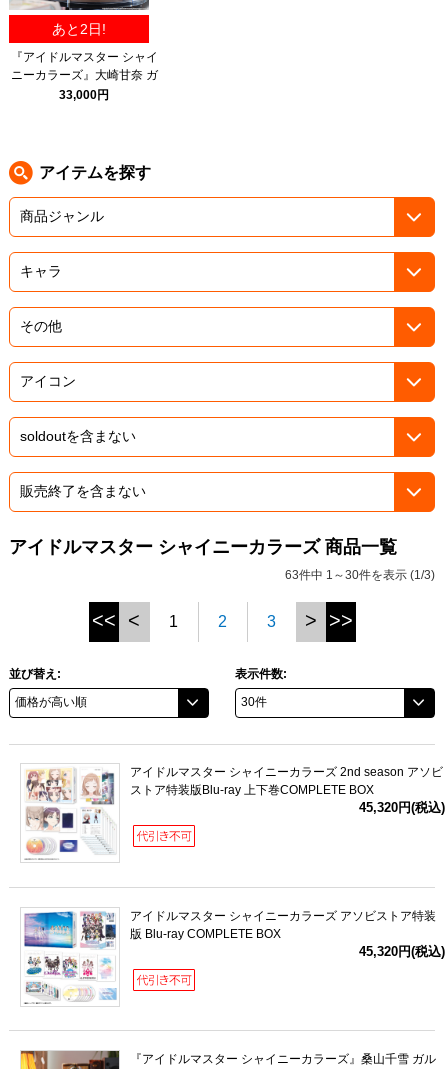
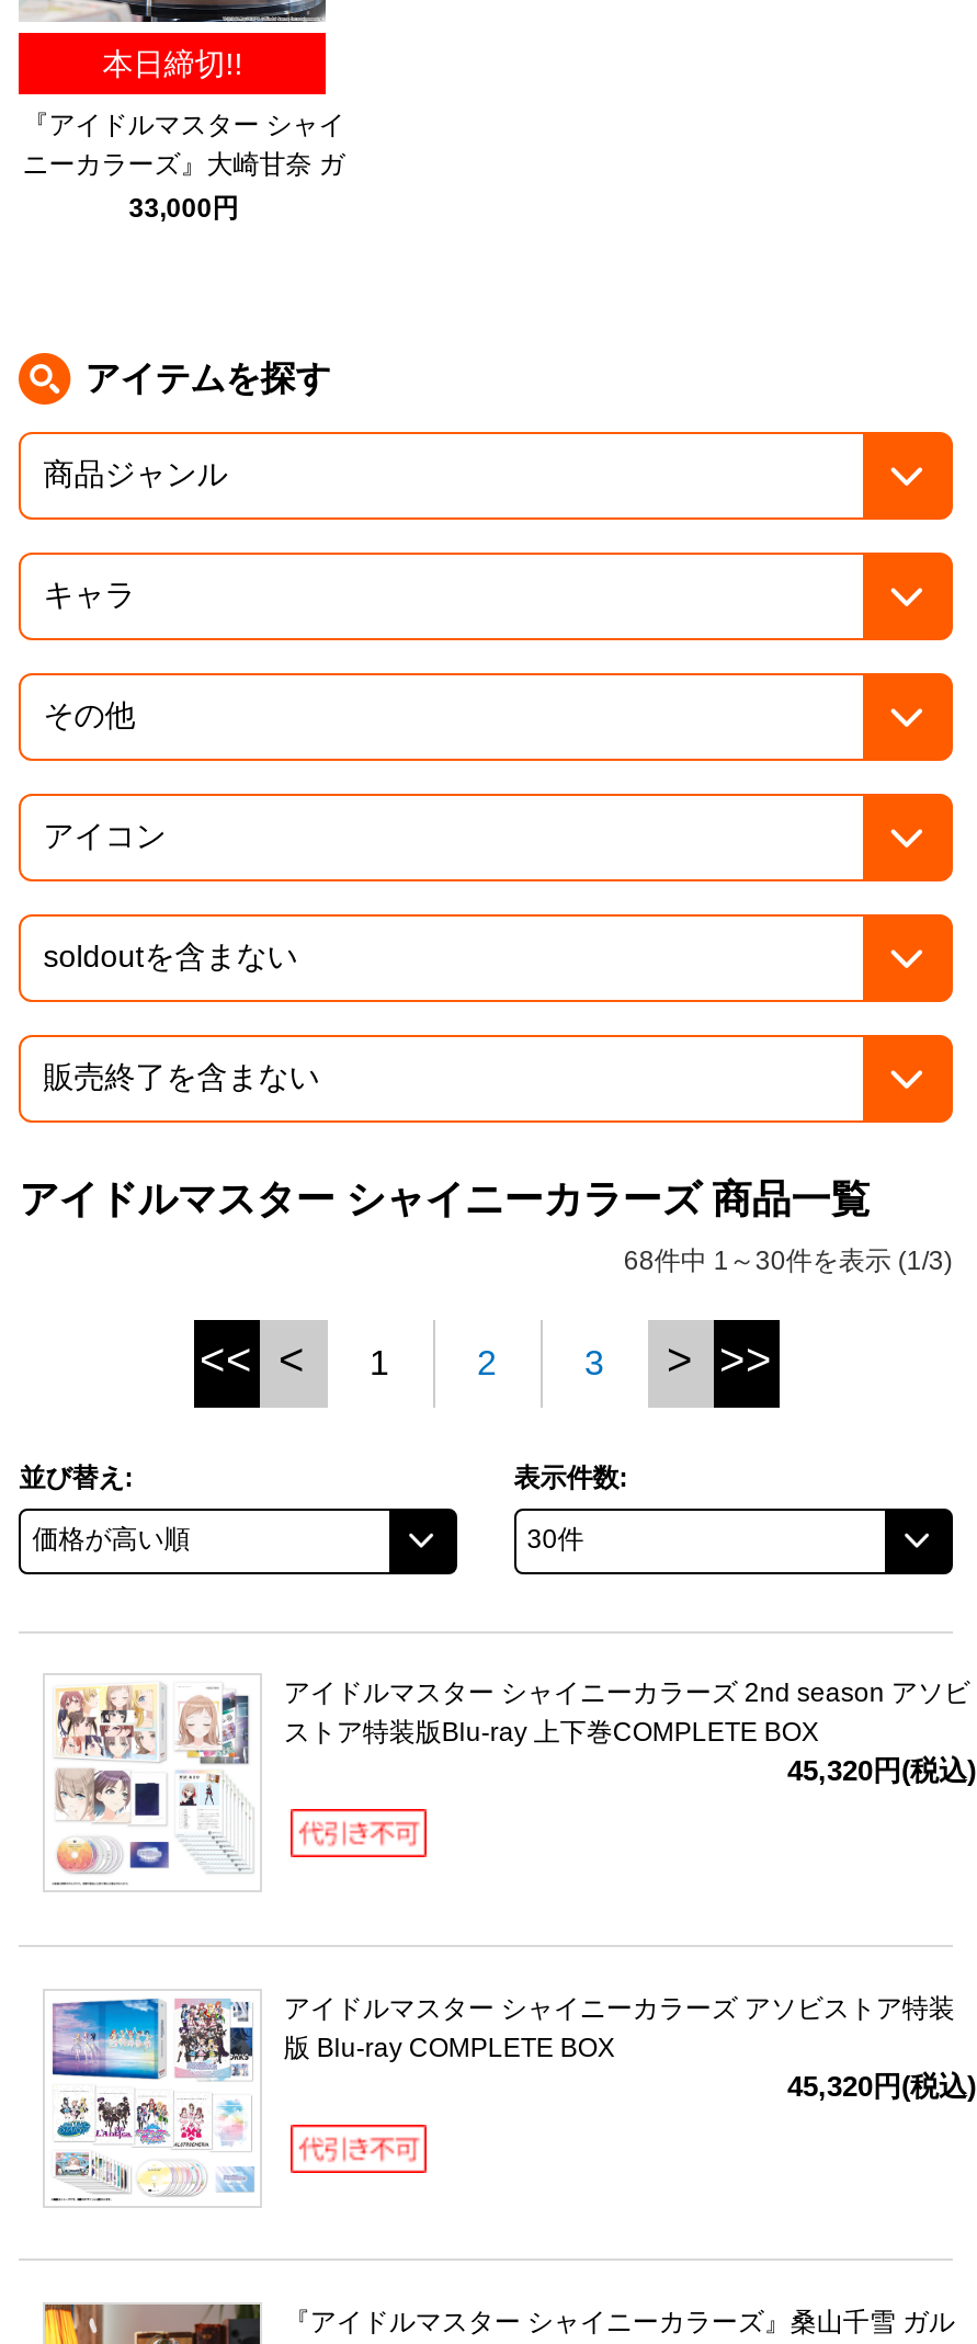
[52,21,106,37] あと2日! -> [102,46,243,82] 本日締切!!
[285,568,435,582] 63件中 1～30件を表示 (1/3) -> [623,1245,952,1276] 68件中 1～30件を表示 (1/3)

